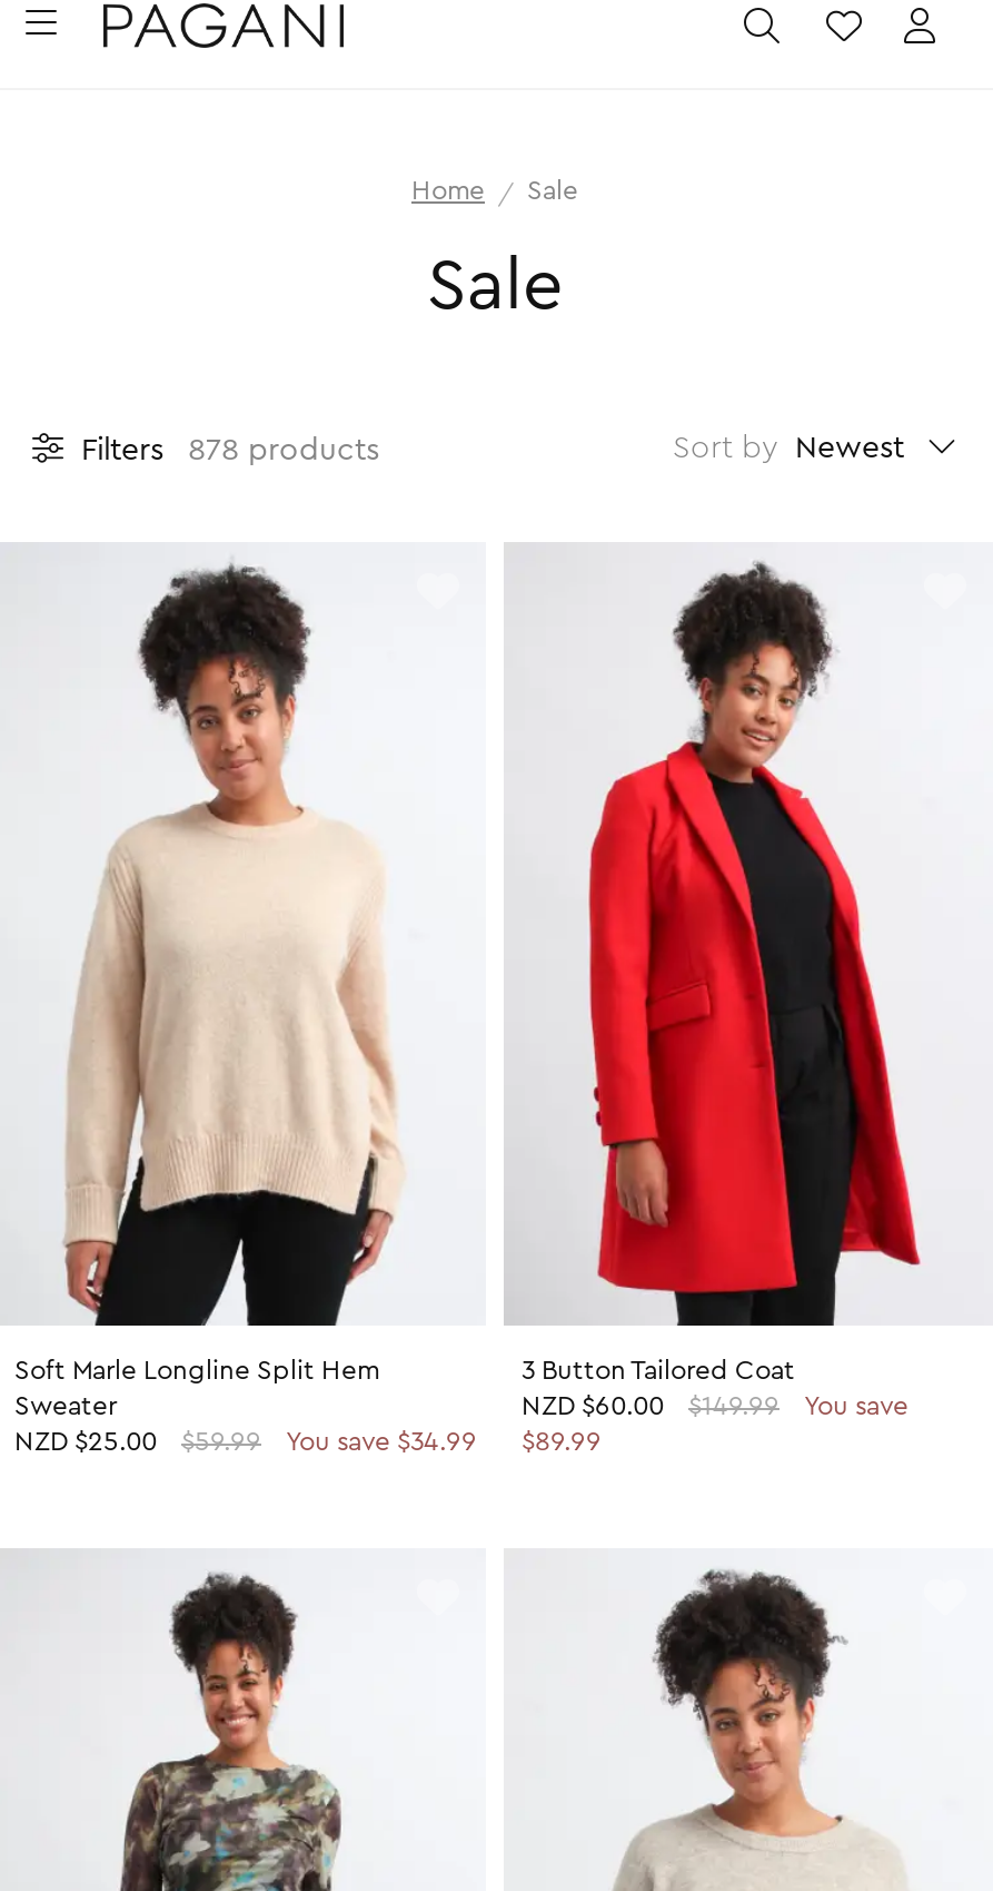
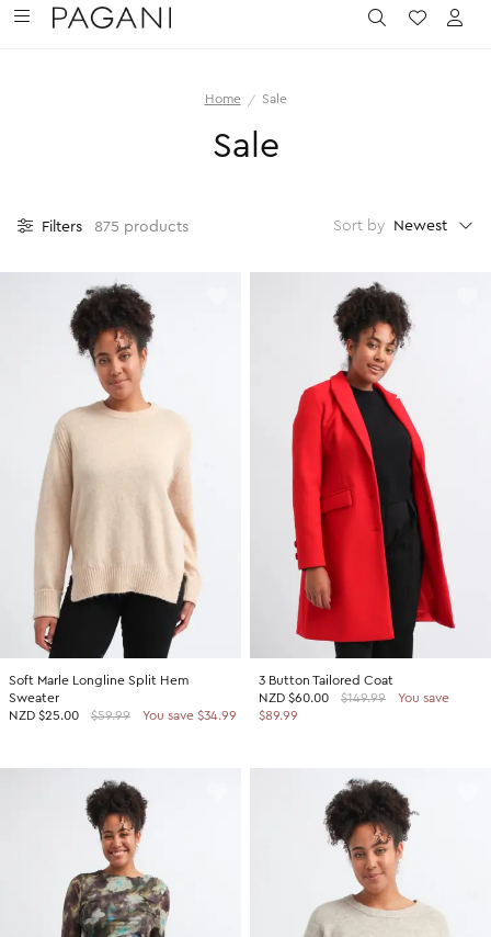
[81,435,379,467] Filters 878 products -> [42,219,189,235] Filters 875 products

